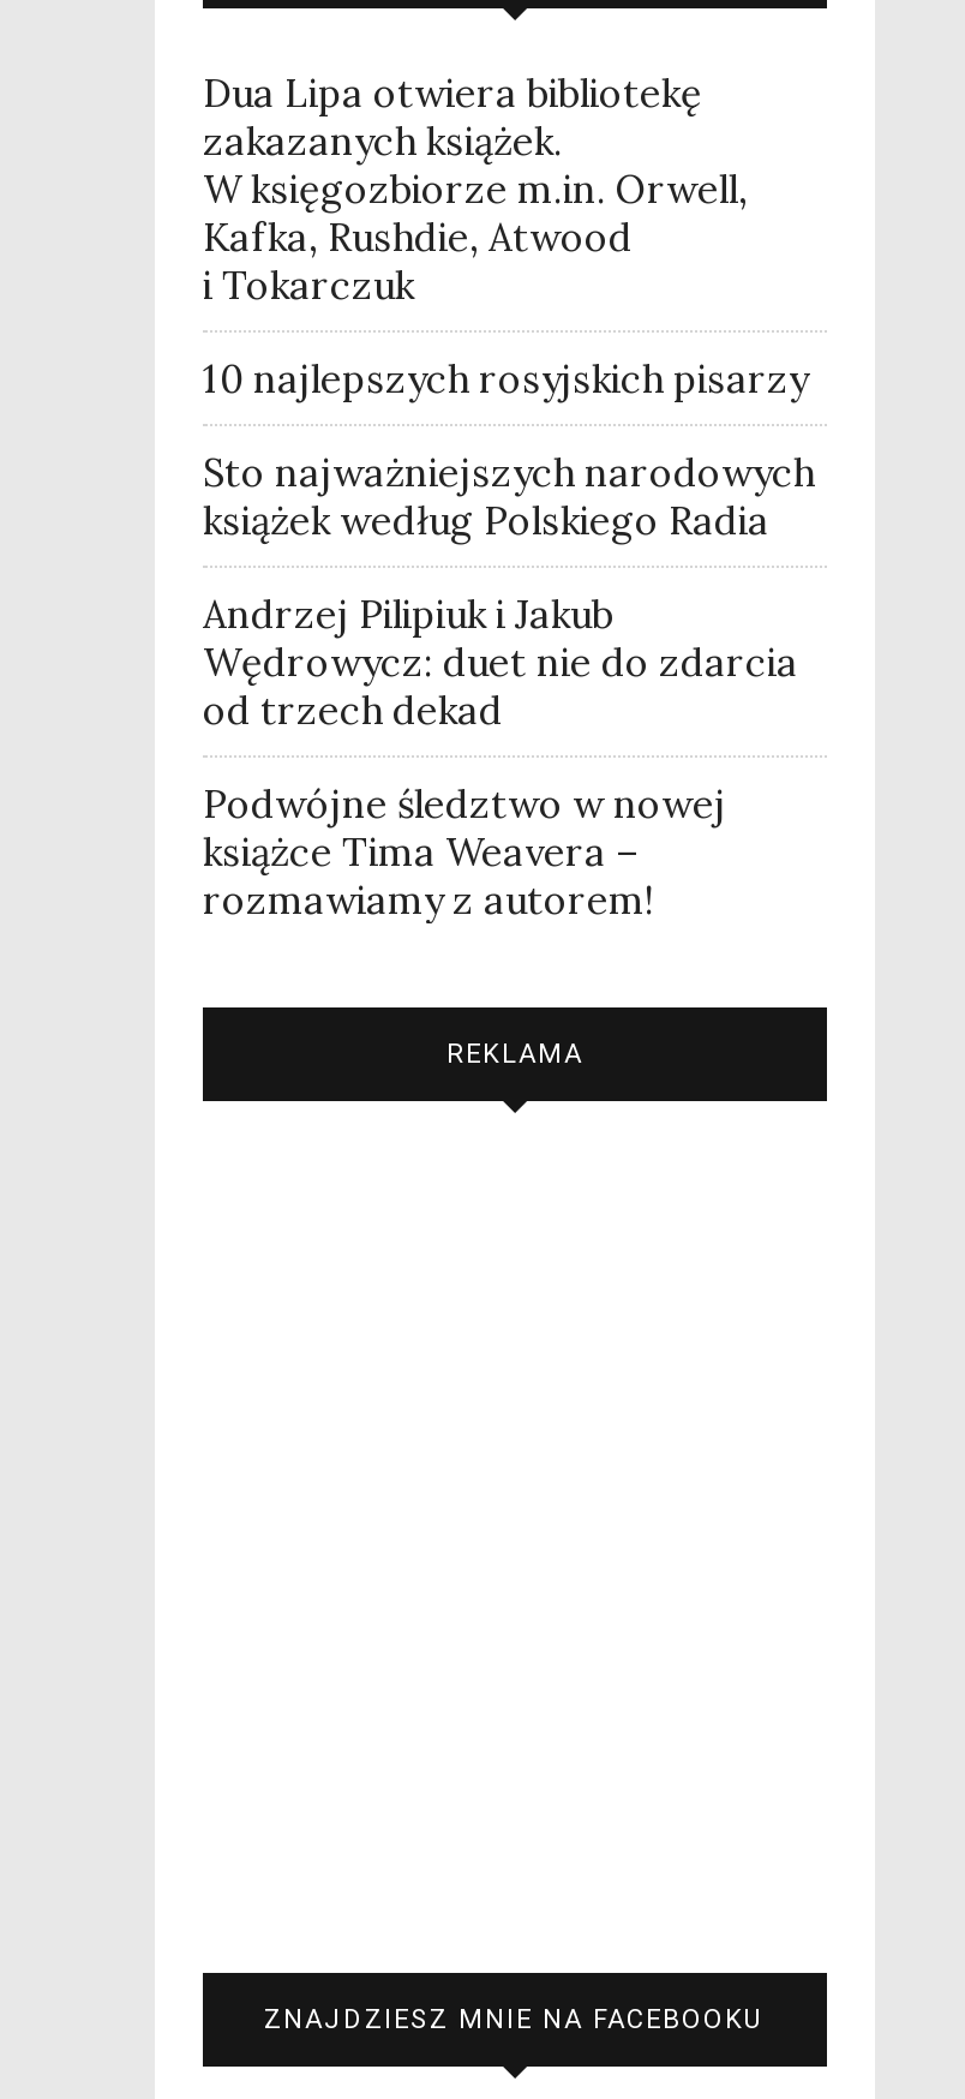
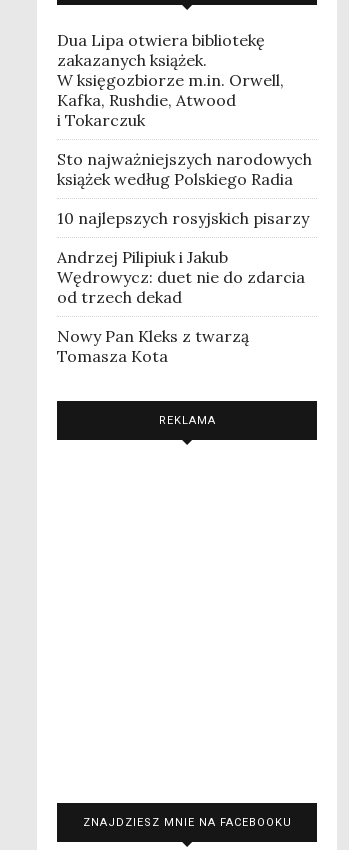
moved [203,355,808,403] -> [57,207,309,227]: 10 najlepszych rosyjskich pisarzy
moved [203,449,815,545] -> [57,148,312,188]: Sto najważniejszych narodowych | książek według Polskiego Radia
[203,781,726,925] Podwójne śledztwo w nowej | książce Tima Weavera – | rozmawiamy z autorem! -> [57,325,249,365] Nowy Pan Kleks z twarzą | Tomasza Kota

